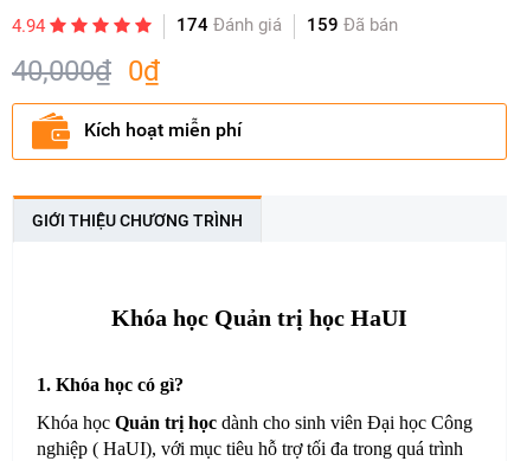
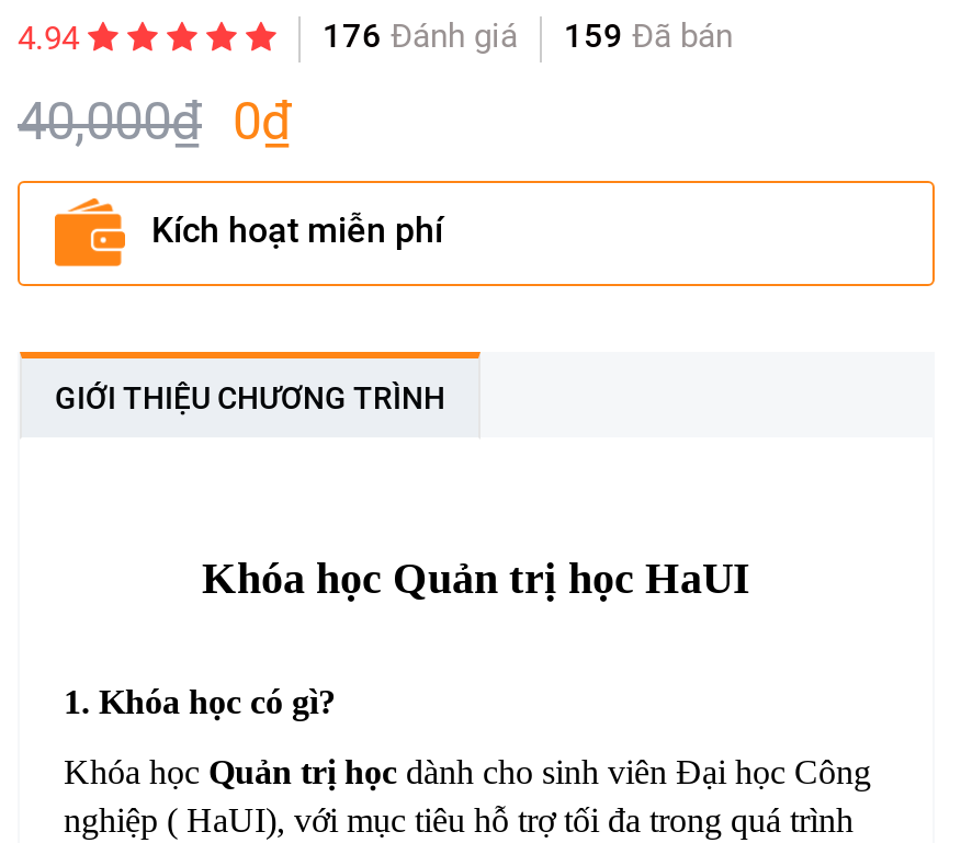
[176,14,398,35] 174 Đánh giá 159 Đã bán -> [323,16,733,55] 176 Đánh giá 159 Đã bán

